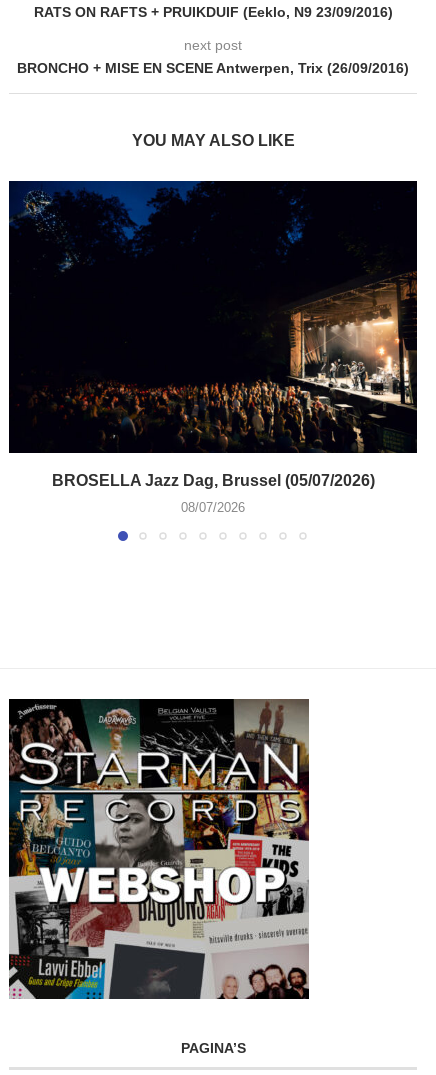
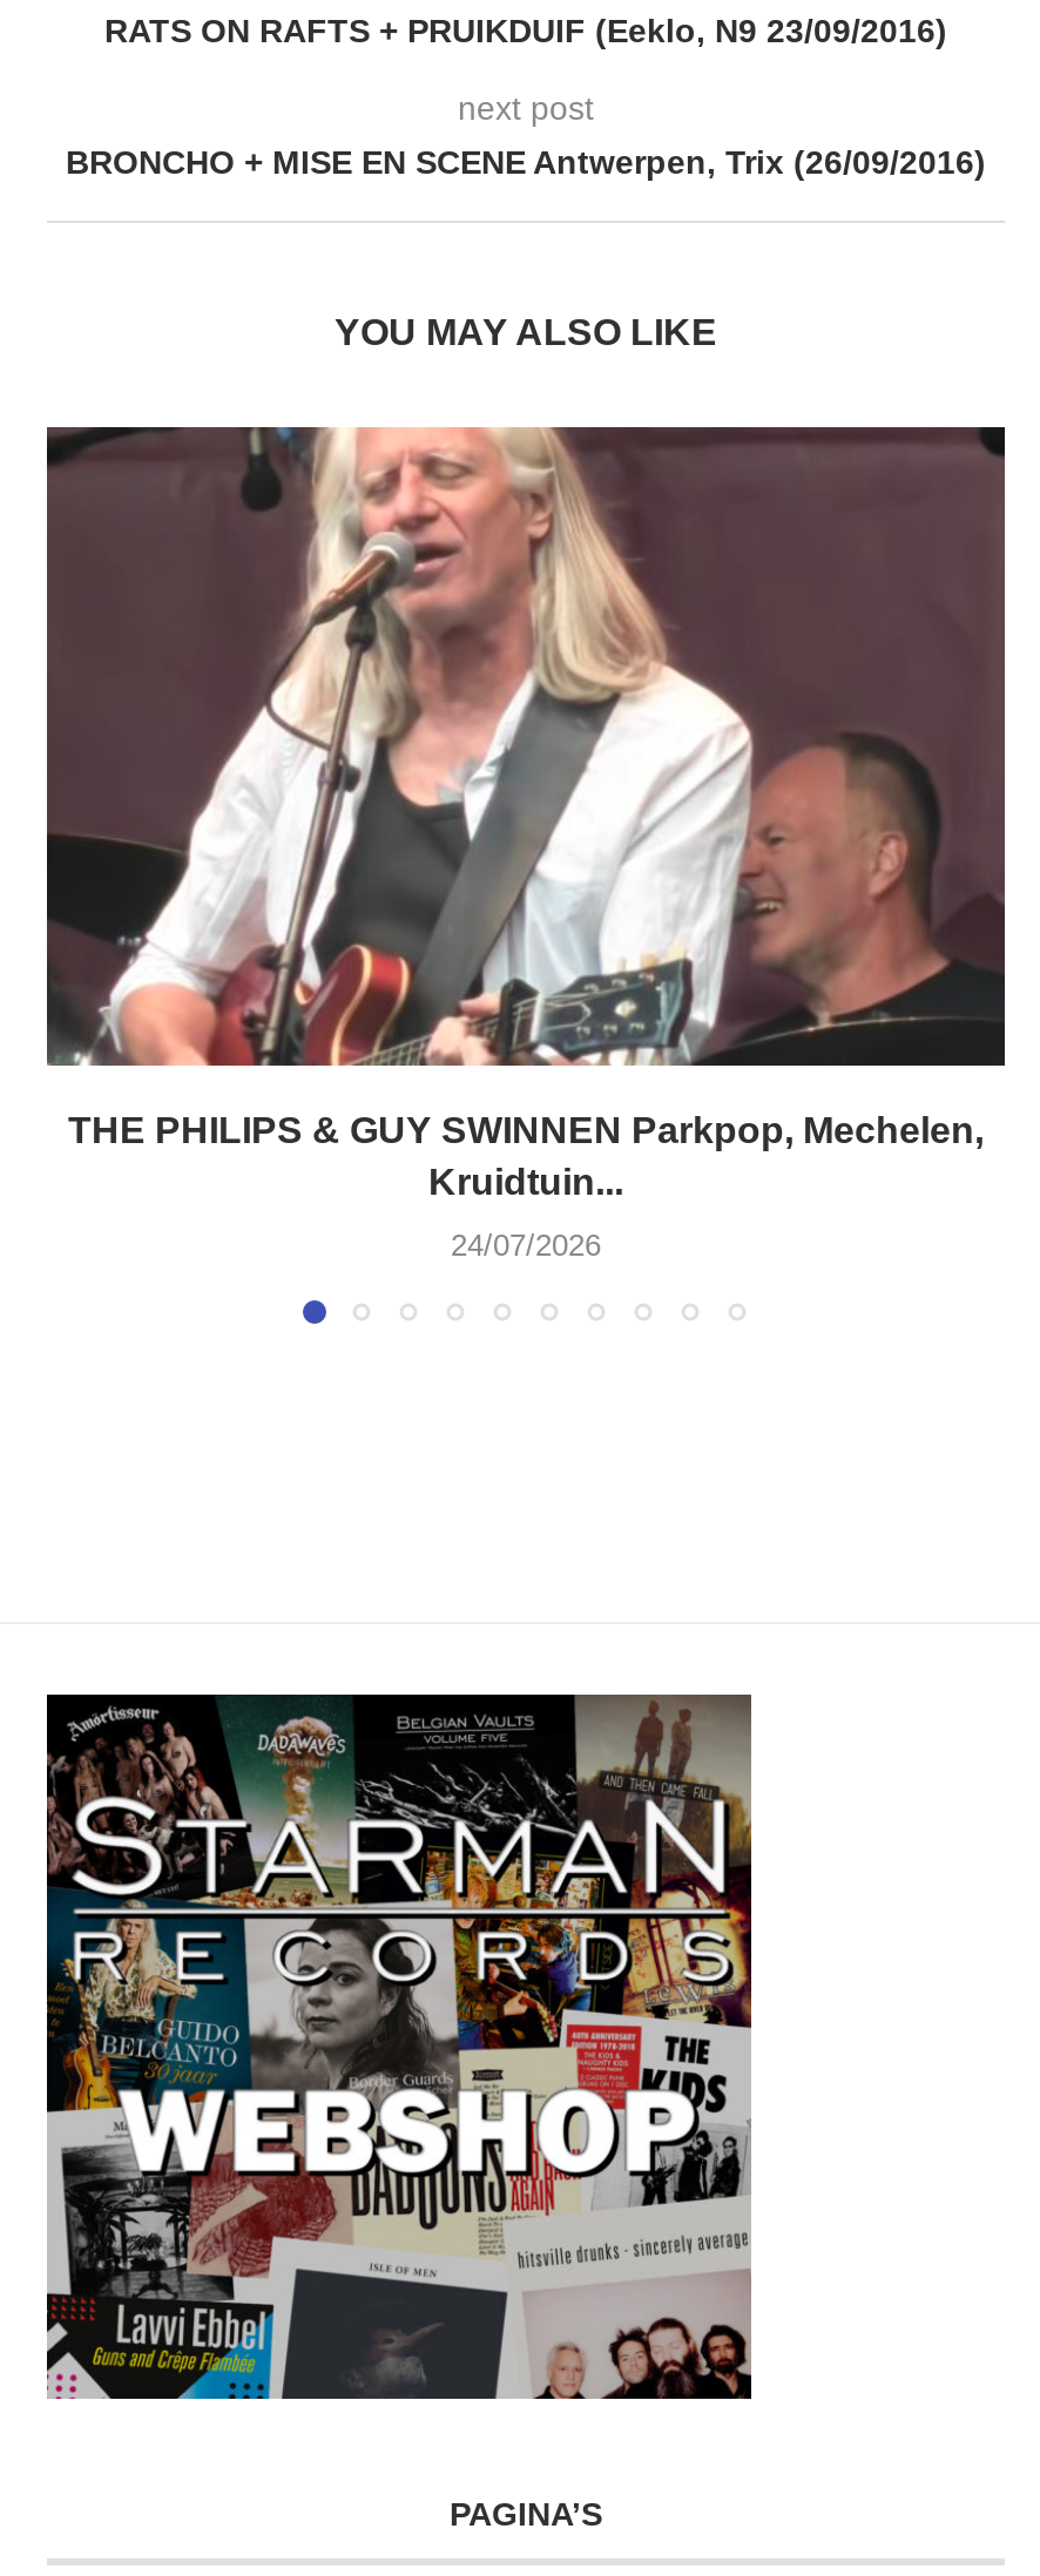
[9,180,417,489] [image] | BROSELLA Jazz Dag, Brussel (05/07/2026) -> [47,425,1005,1200] [image] | THE PHILIPS & GUY SWINNEN Parkpop, Mechelen, | Kruidtuin...
[181,500,245,515] 08/07/2026 -> [451,1226,601,1261] 24/07/2026

